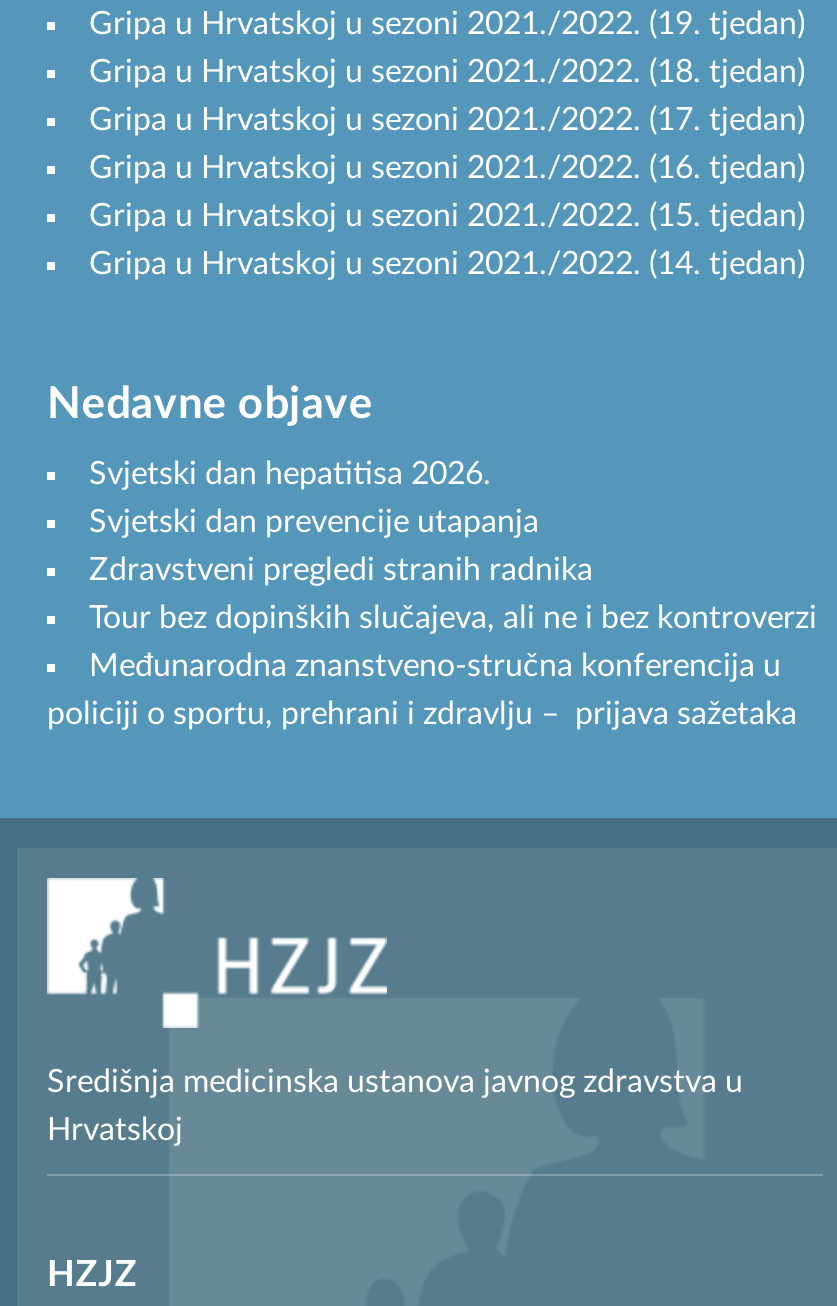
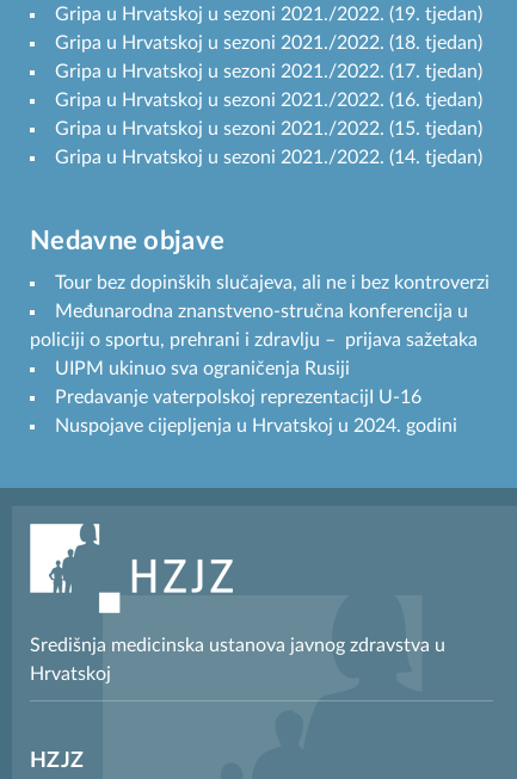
[89,458,593,586] Svjetski dan hepatitisa 2026. | Svjetski dan prevencije utapanja | Zdravstveni pregledi stranih radnika -> none
moved [47,602,817,730] -> [30,273,490,350]: Tour bez dopinških slučajeva, ali ne i bez kontroverzi | Međunarodna znanstveno-stručna konferencija u | policiji o sportu, prehrani i zdravlju – prijava sažetaka
none -> [55,359,457,436] UIPM ukinuo sva ograničenja Rusiji | Predavanje vaterpolskoj reprezentacijI U-16 | Nuspojave cijepljenja u Hrvatskoj u 2024. godini

